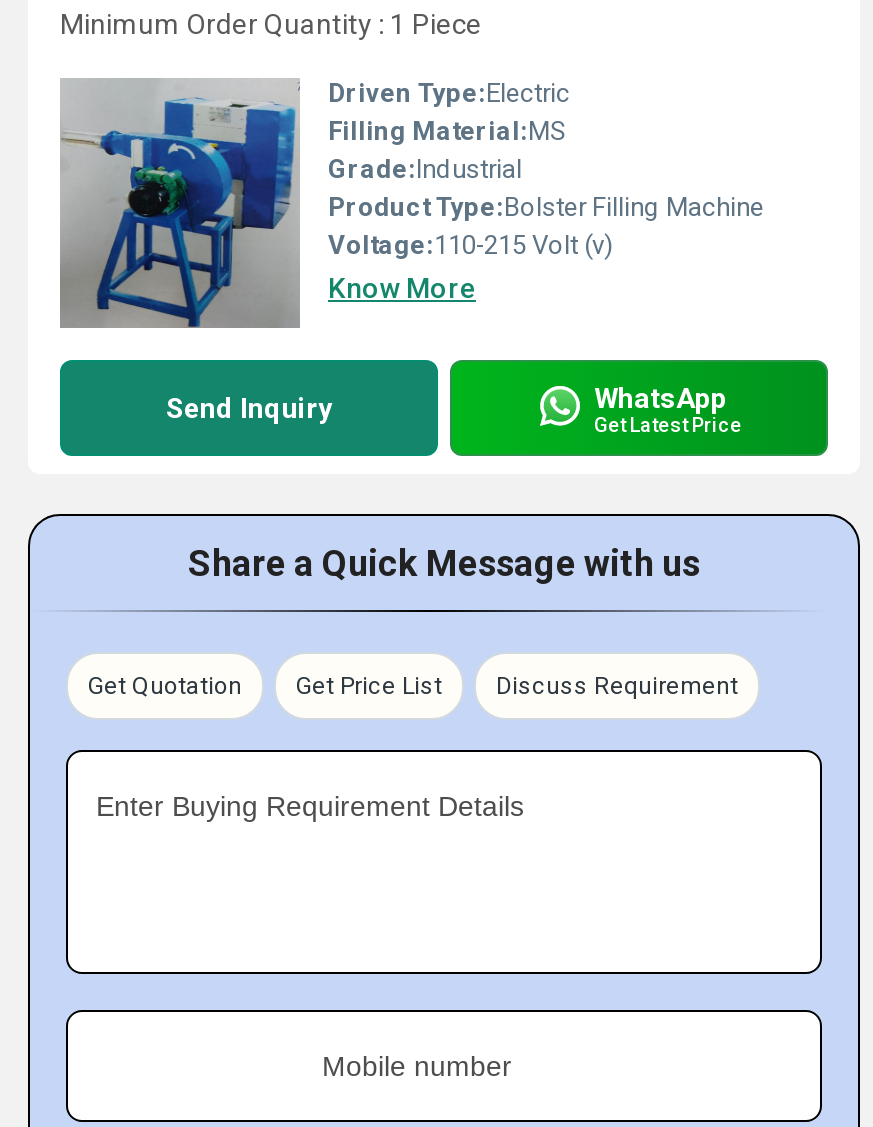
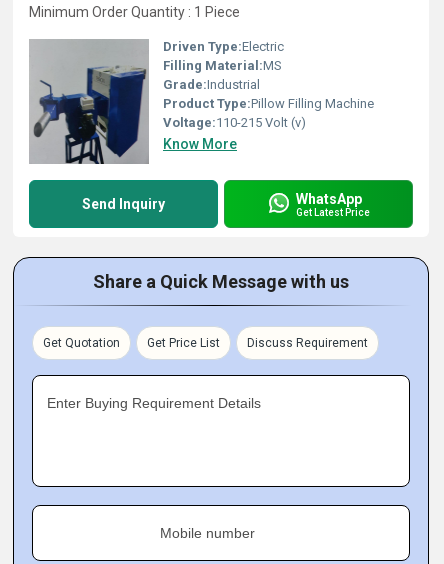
[62,100,764,328] [image] | Product Type:Bolster Filling Machine -> [31,51,374,164] [image] | Product Type:Pillow Filling Machine

